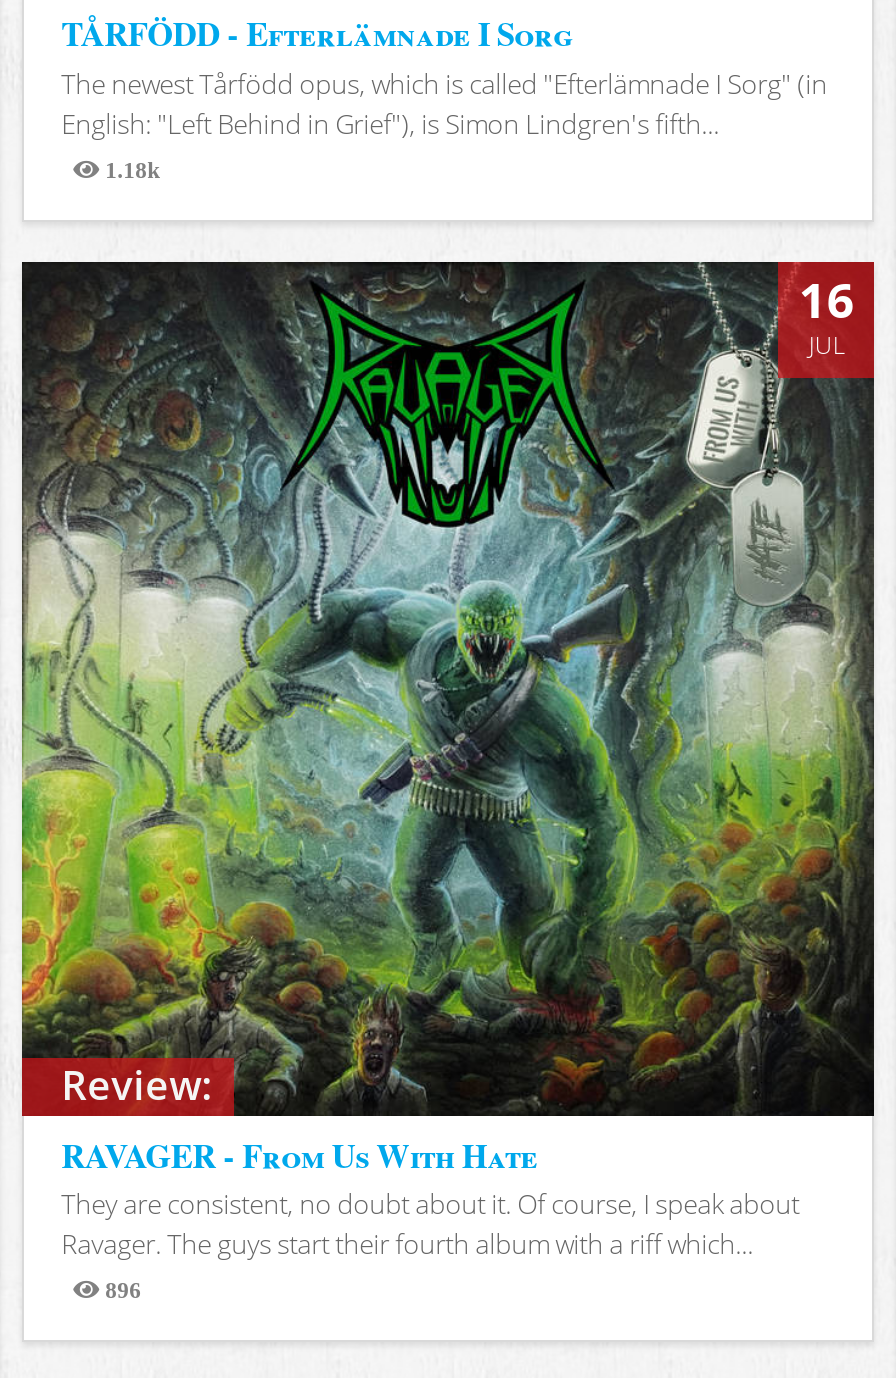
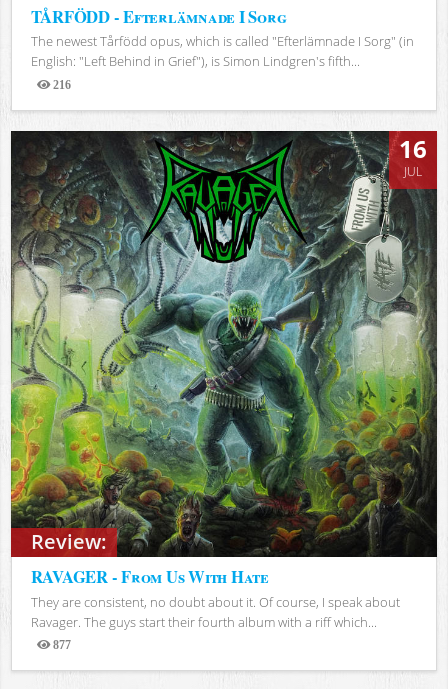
[99,157,161,179] 1.18k -> [50,79,71,90] 216
[99,1278,141,1300] 896 -> [50,639,71,650] 877

